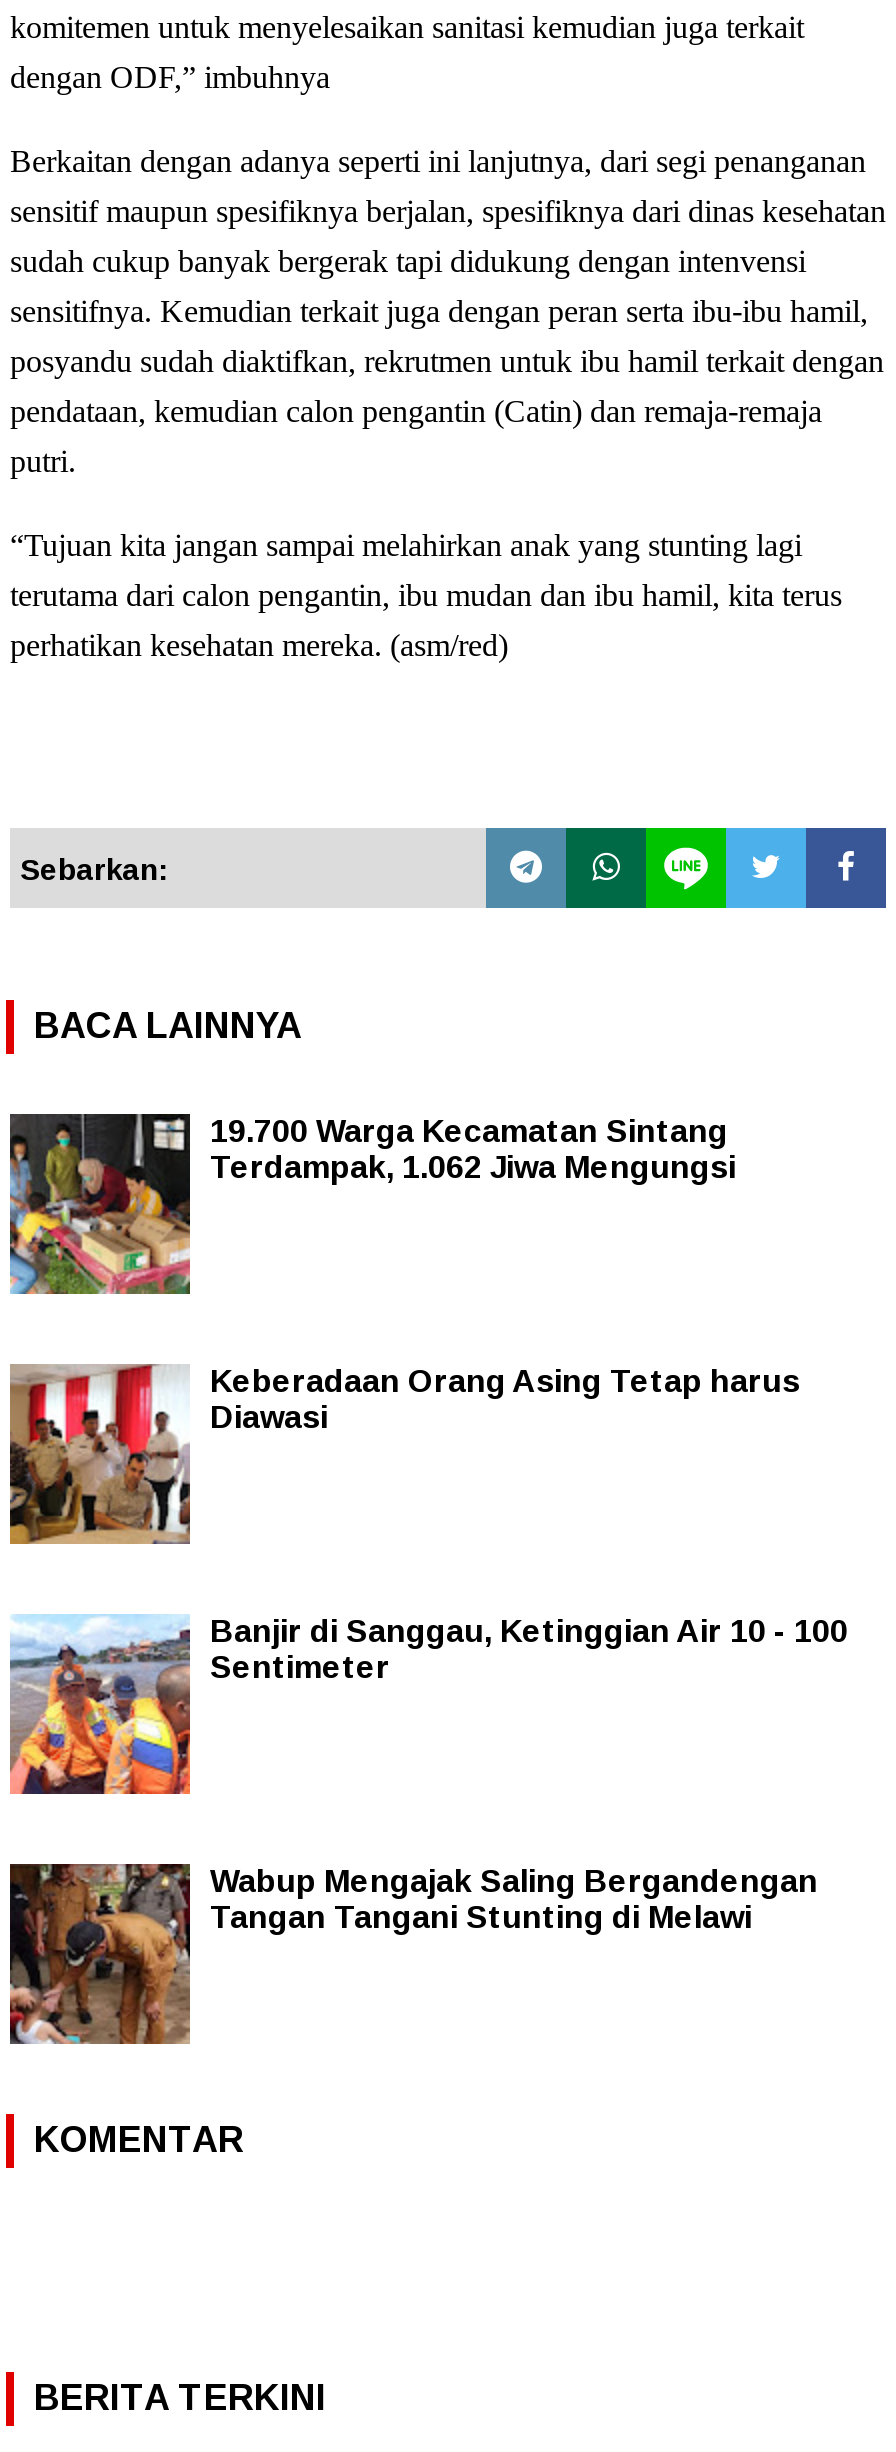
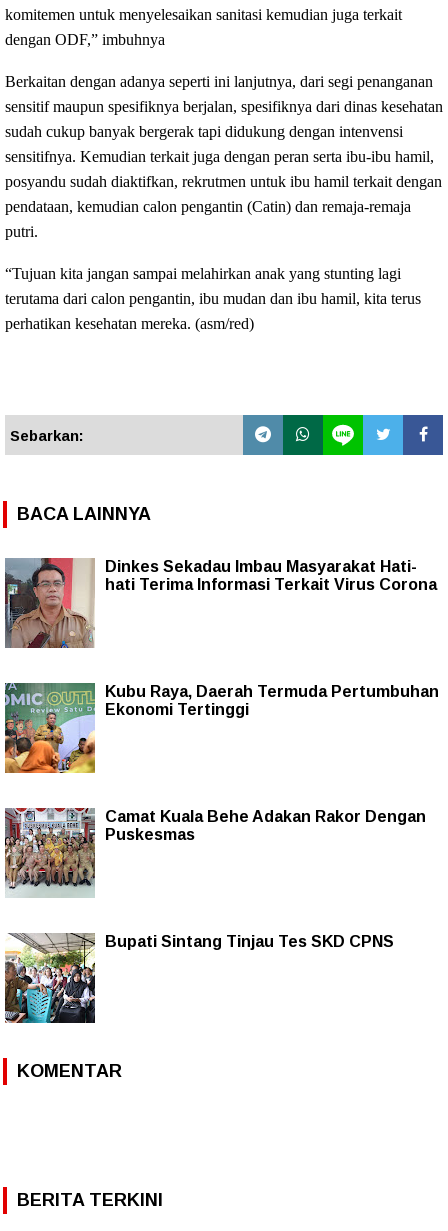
[8,1112,736,1296] [image] | 19.700 Warga Kecamatan Sintang | Terdampak, 1.062 Jiwa Mengungsi -> [4,557,437,649] [image] | Dinkes Sekadau Imbau Masyarakat Hati- | hati Terima Informasi Terkait Virus Corona
[8,1364,800,1546] [image] | Keberadaan Orang Asing Tetap harus | Diawasi -> [4,682,439,774] [image] | Kubu Raya, Daerah Termuda Pertumbuhan | Ekonomi Tertinggi
[10,1614,848,1796] [image] | Banjir di Sanggau, Ketinggian Air 10 - 100 | Sentimeter -> [4,807,426,898] [image] | Camat Kuala Behe Adakan Rakor Dengan | Puskesmas
[8,1862,818,2046] [image] | Wabup Mengajak Saling Bergandengan | Tangan Tangani Stunting di Melawi -> [4,932,394,1024] [image] | Bupati Sintang Tinjau Tes SKD CPNS

